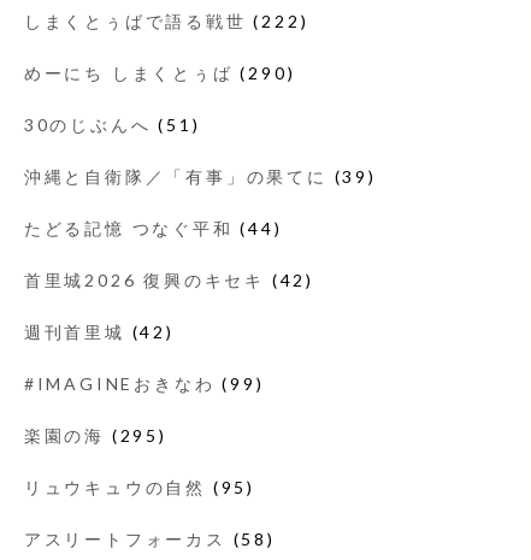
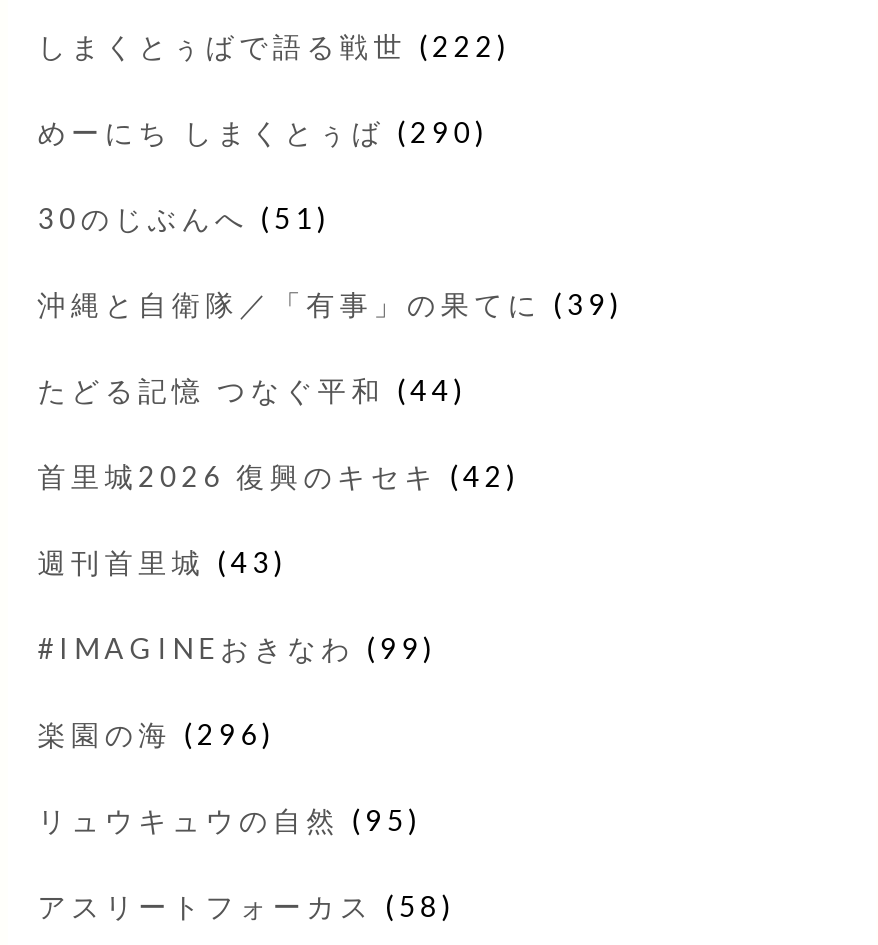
[24,321,174,342] 週刊首里城(42) -> [37,545,287,579] 週刊首里城(43)
[24,425,167,445] 楽園の海(295) -> [37,717,275,751] 楽園の海(296)

